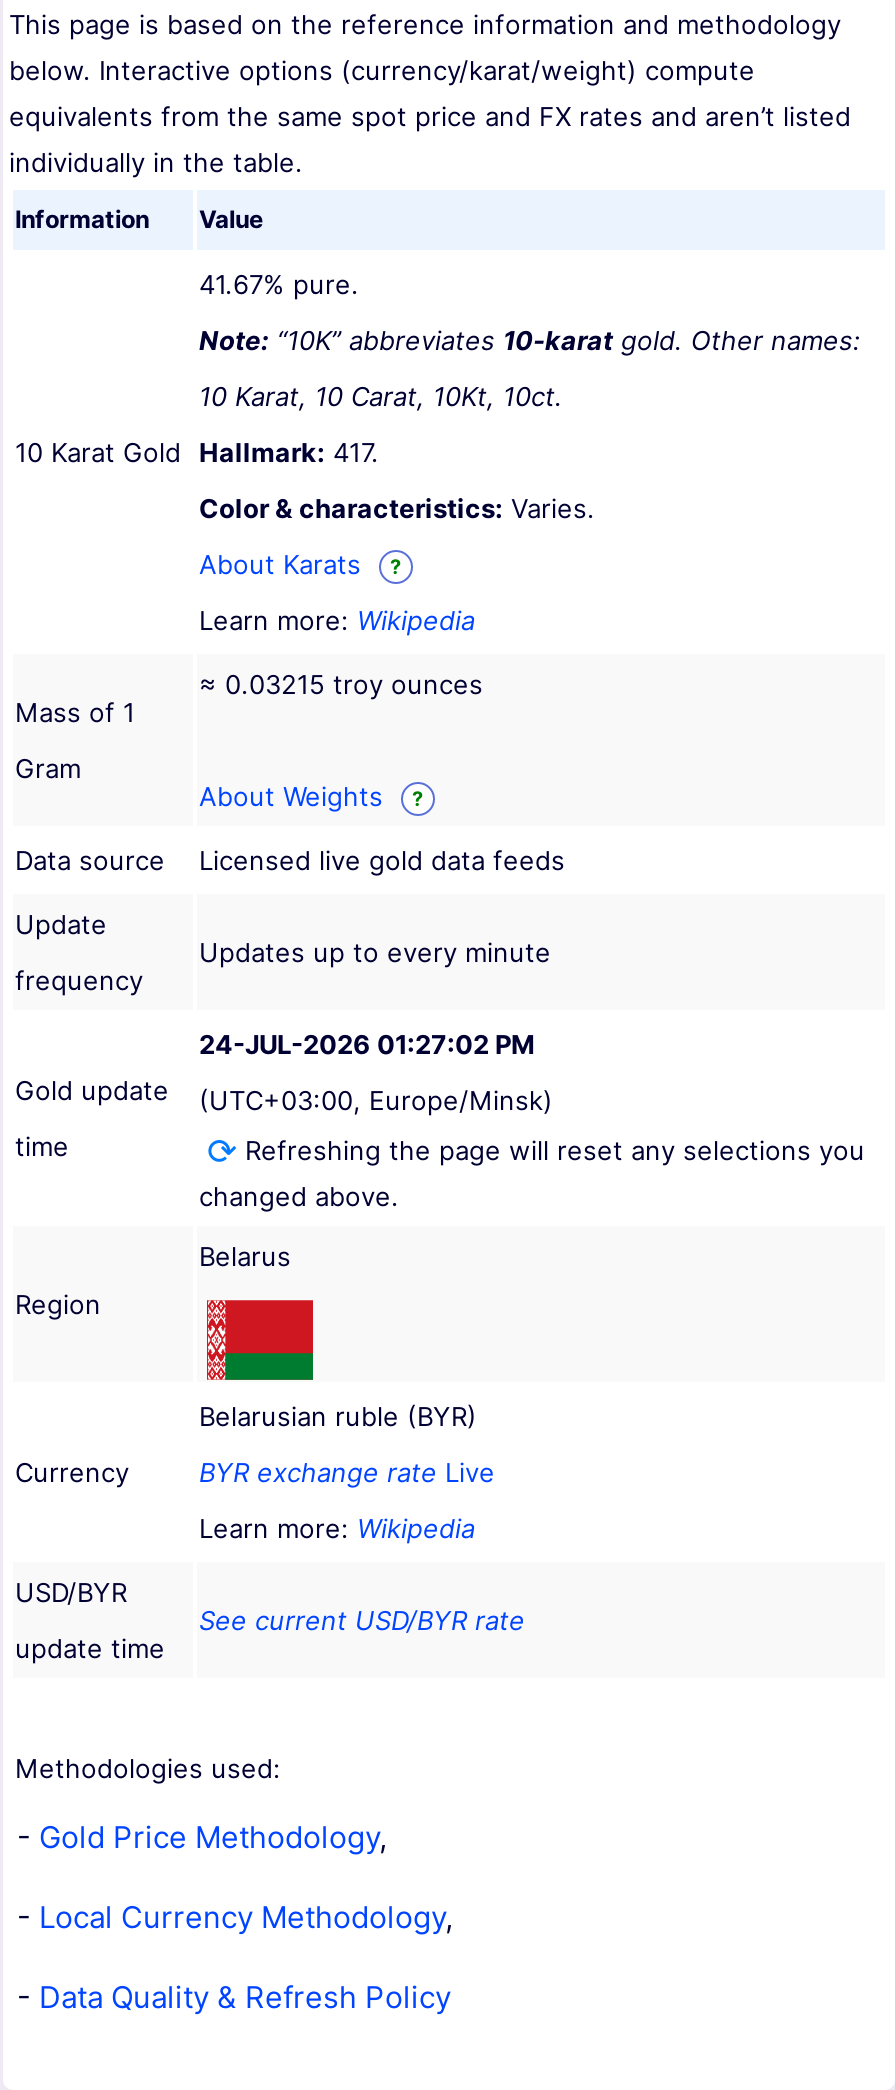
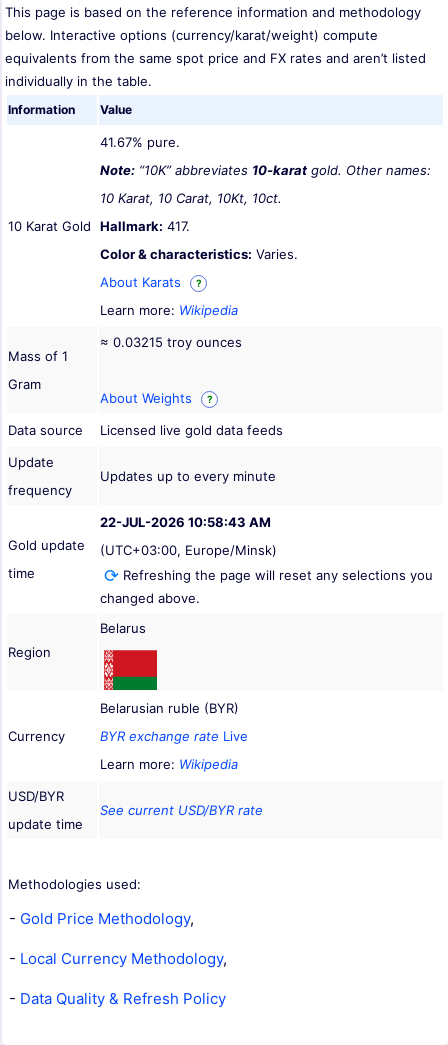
[199,1029,535,1061] 24-JUL-2026 01:27:02 PM -> [100,514,271,530] 22-JUL-2026 10:58:43 AM

